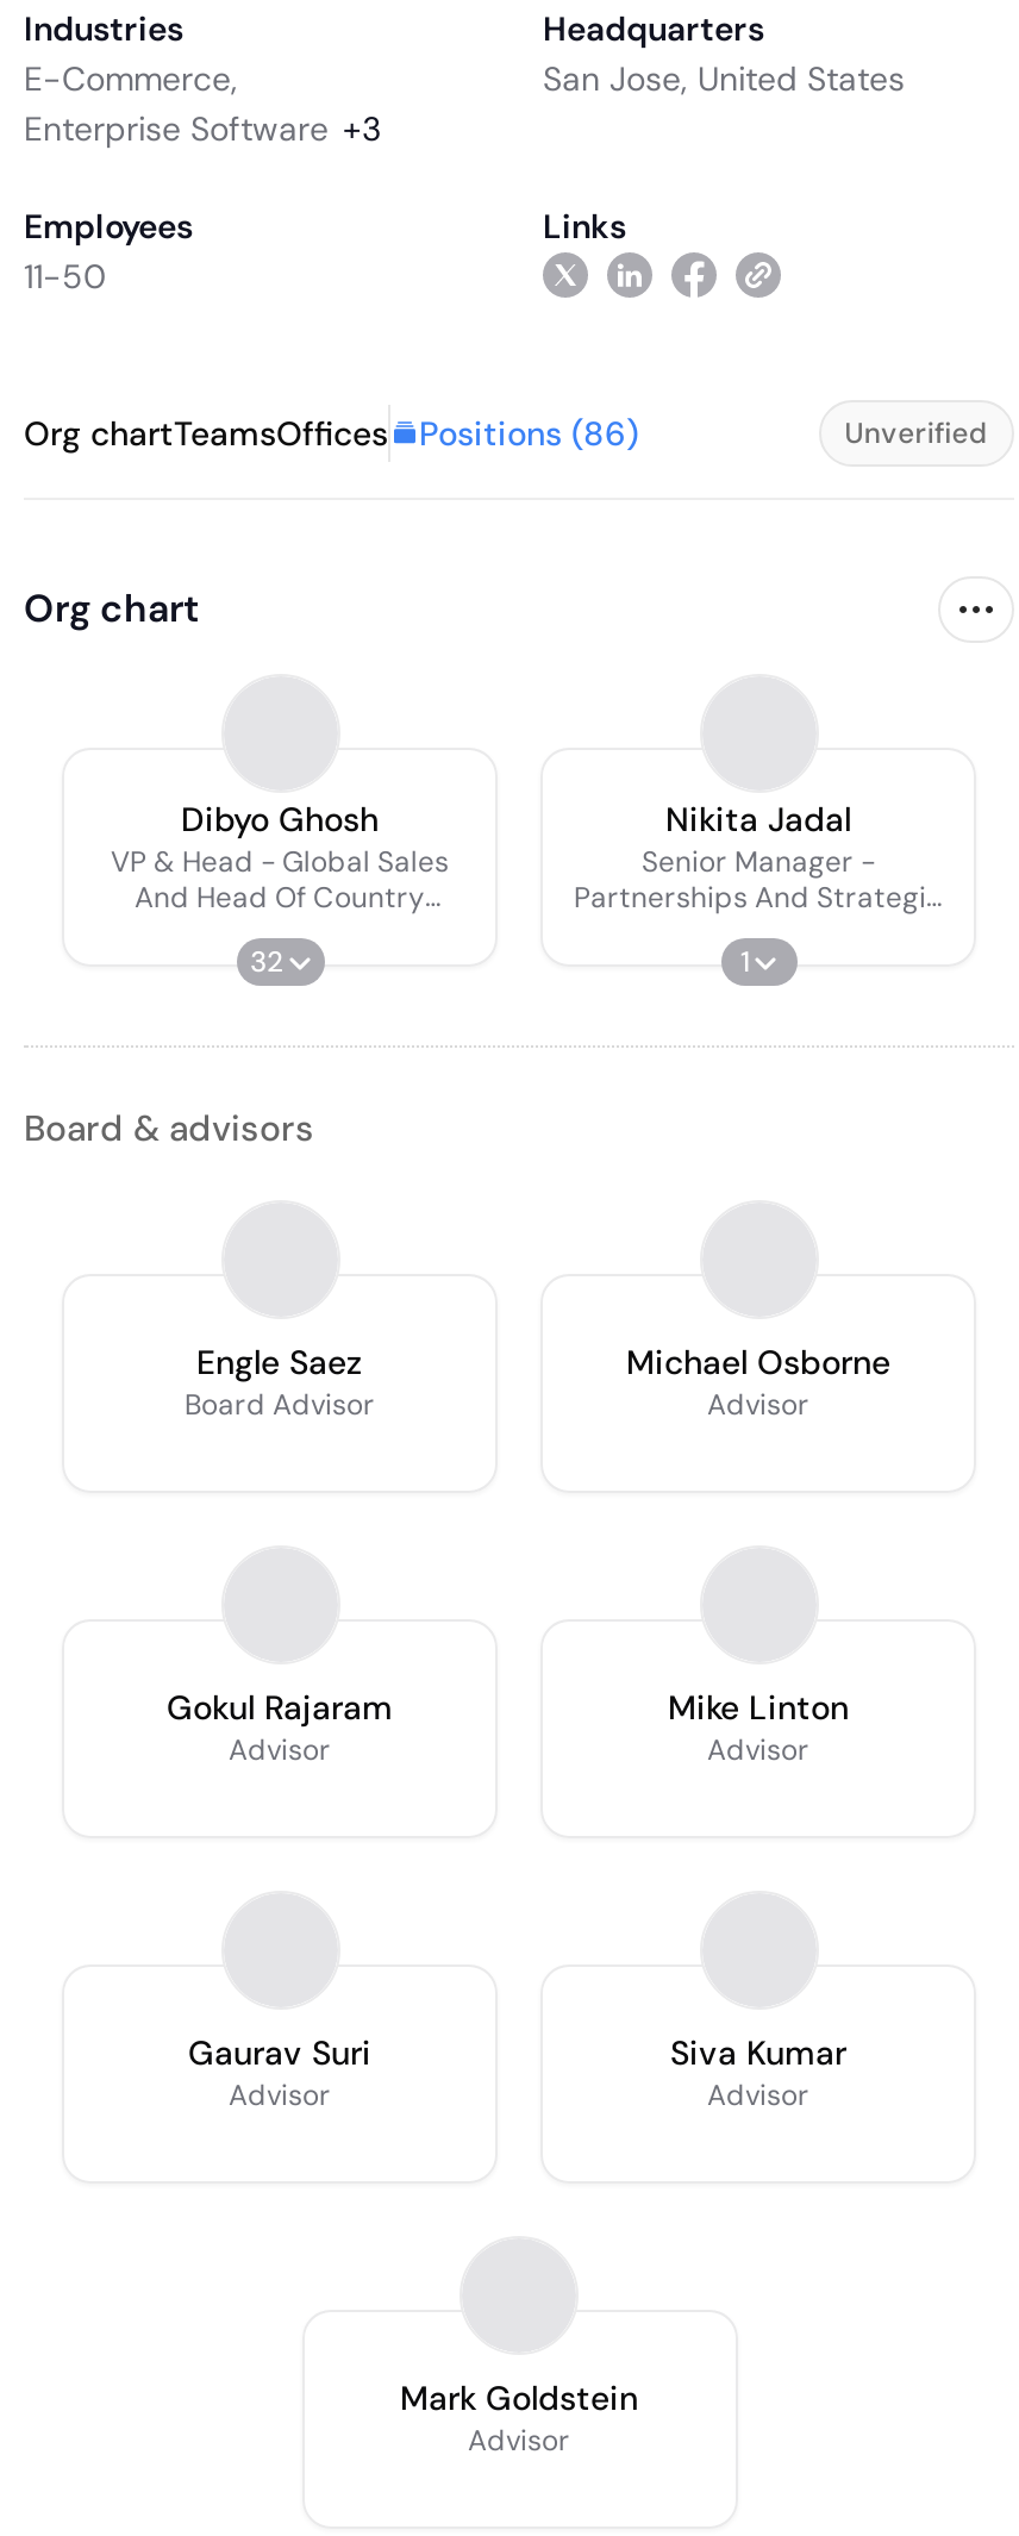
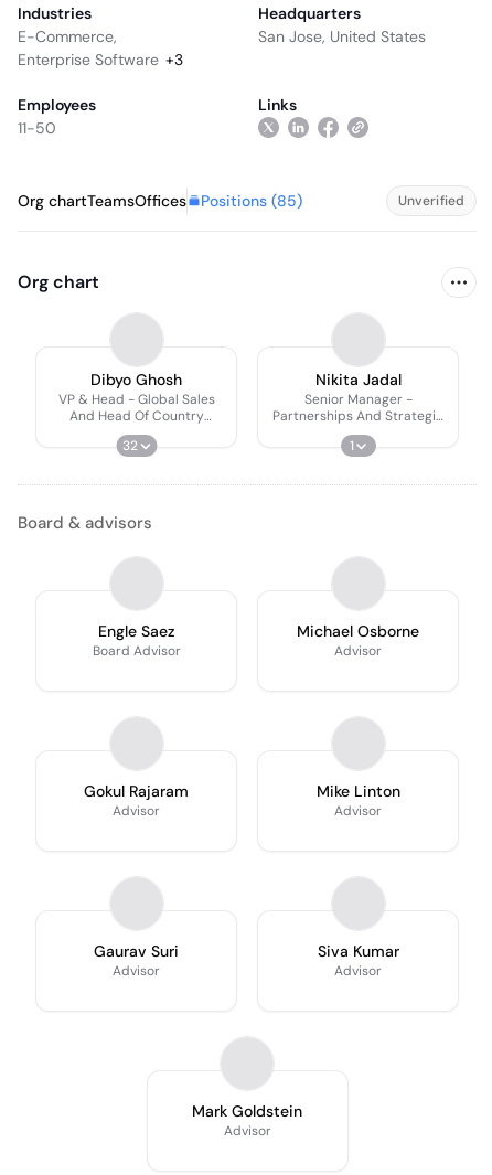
[24,412,638,455] Org chartTeamsOffices Positions (86) -> [18,191,302,211] Org chartTeamsOffices Positions (85)

